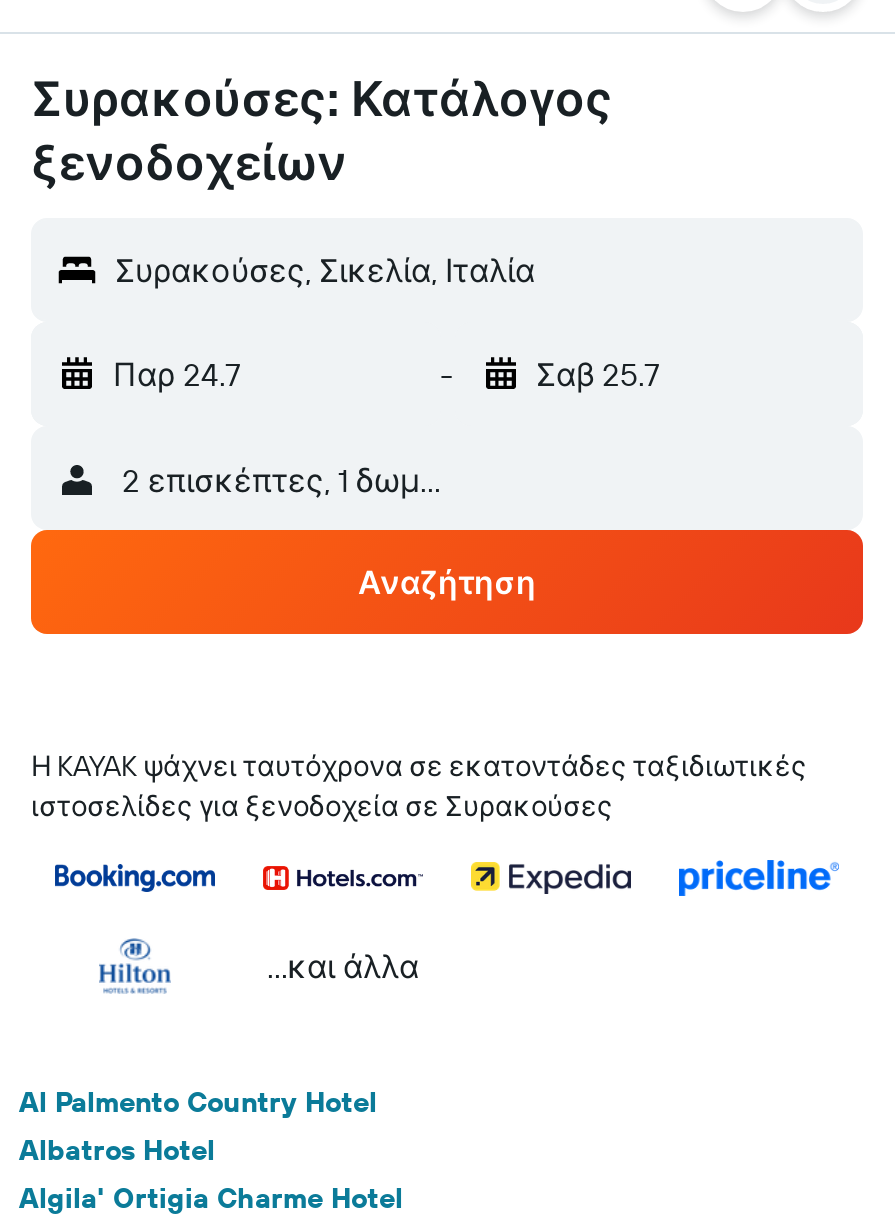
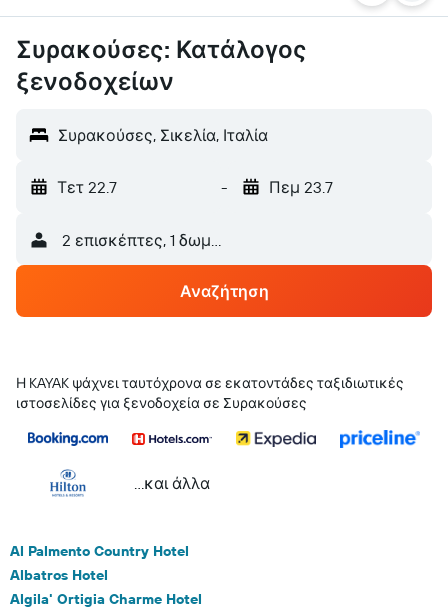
[113,354,241,394] Παρ 24.7 -> [57,177,117,197] Τετ 22.7
[536,354,660,394] Σαβ 25.7 -> [268,177,332,197] Πεμ 23.7

